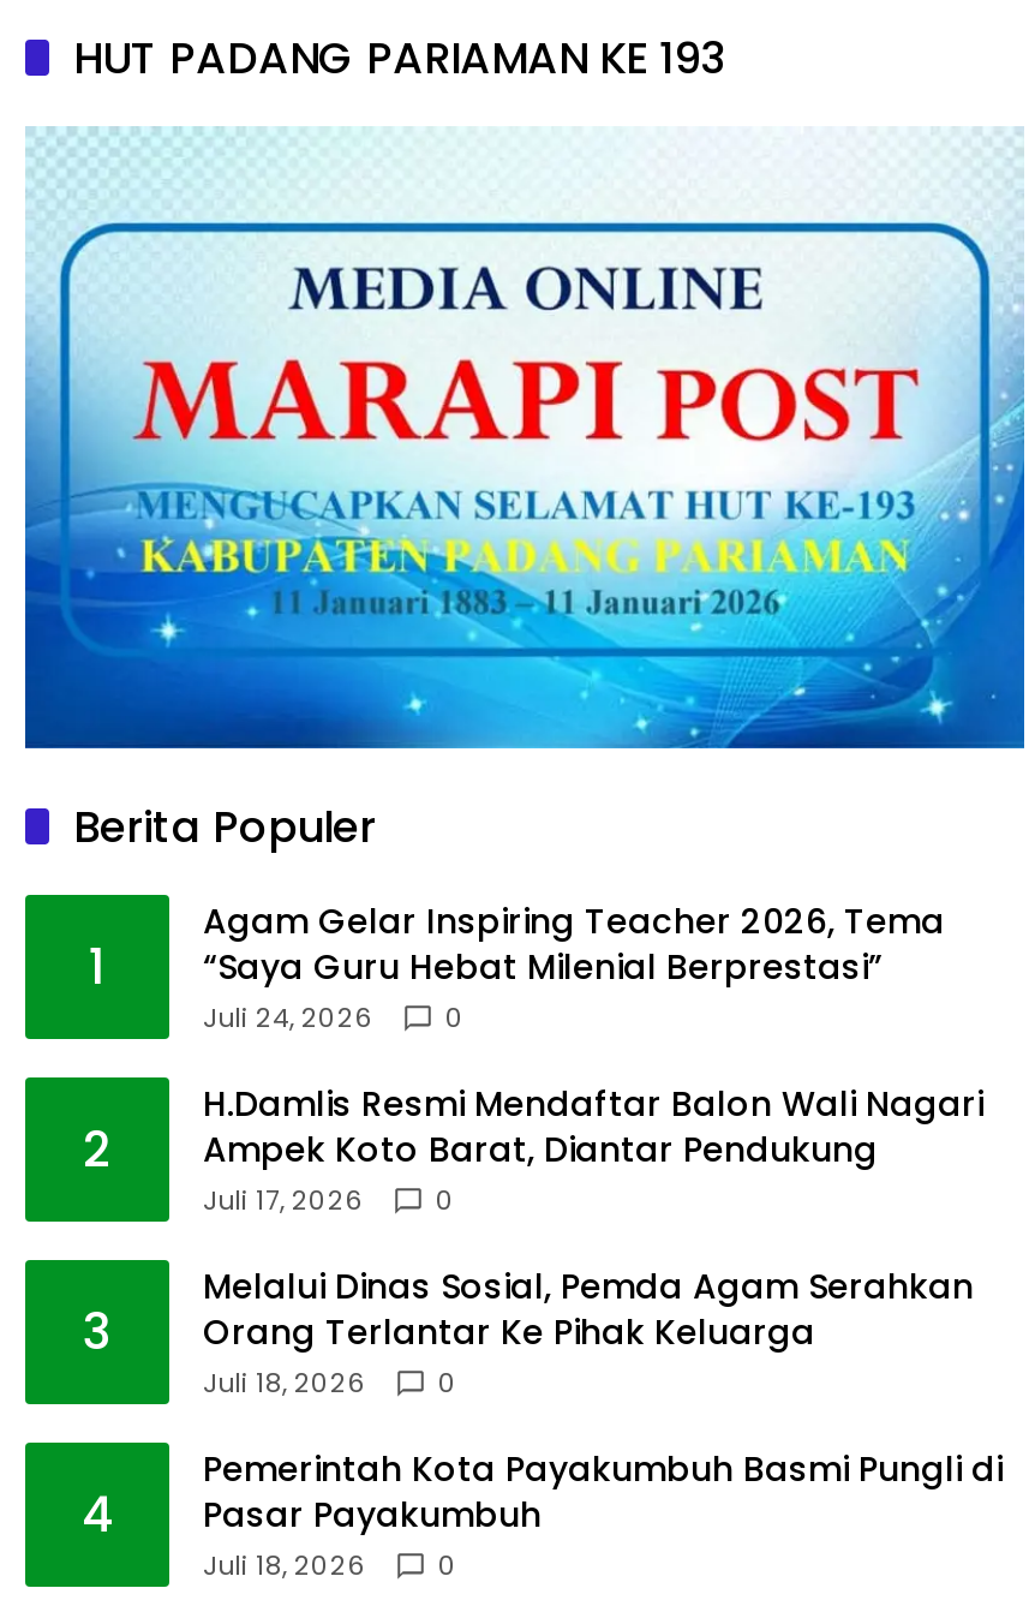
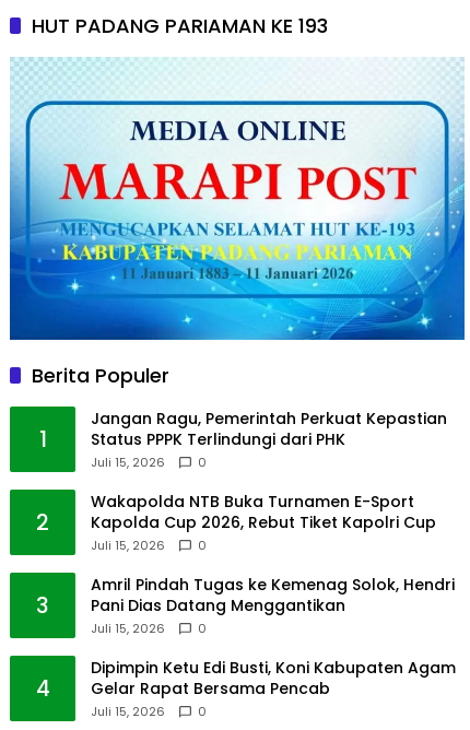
[203,896,945,1035] Agam Gelar Inspiring Teacher 2026, Tema | “Saya Guru Hebat Milenial Berprestasi” | Juli 24, 2026 -> [91,407,447,471] Jangan Ragu, Pemerintah Perkuat Kepastian | Status PPPK Terlindungi dari PHK | Juli 15, 2026
[203,1078,983,1218] H.Damlis Resmi Mendaftar Balon Wali Nagari | Ampek Koto Barat, Diantar Pendukung | Juli 17, 2026 -> [91,490,436,554] Wakapolda NTB Buka Turnamen E-Sport | Kapolda Cup 2026, Rebut Tiket Kapolri Cup | Juli 15, 2026
[203,1261,974,1400] Melalui Dinas Sosial, Pemda Agam Serahkan | Orang Terlantar Ke Pihak Keluarga | Juli 18, 2026 -> [91,574,455,637] Amril Pindah Tugas ke Kemenag Solok, Hendri | Pani Dias Datang Menggantikan | Juli 15, 2026
[203,1443,1003,1583] Pemerintah Kota Payakumbuh Basmi Pungli di | Pasar Payakumbuh | Juli 18, 2026 -> [91,657,456,720] Dipimpin Ketu Edi Busti, Koni Kabupaten Agam | Gelar Rapat Bersama Pencab | Juli 15, 2026

